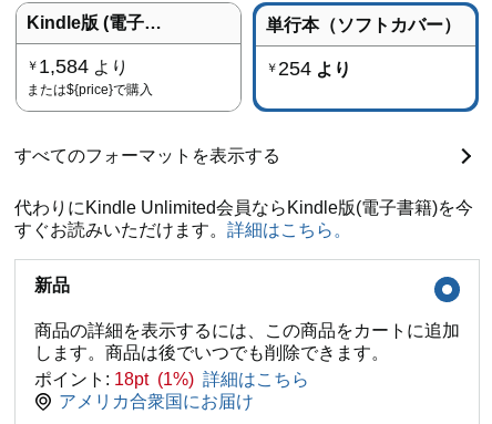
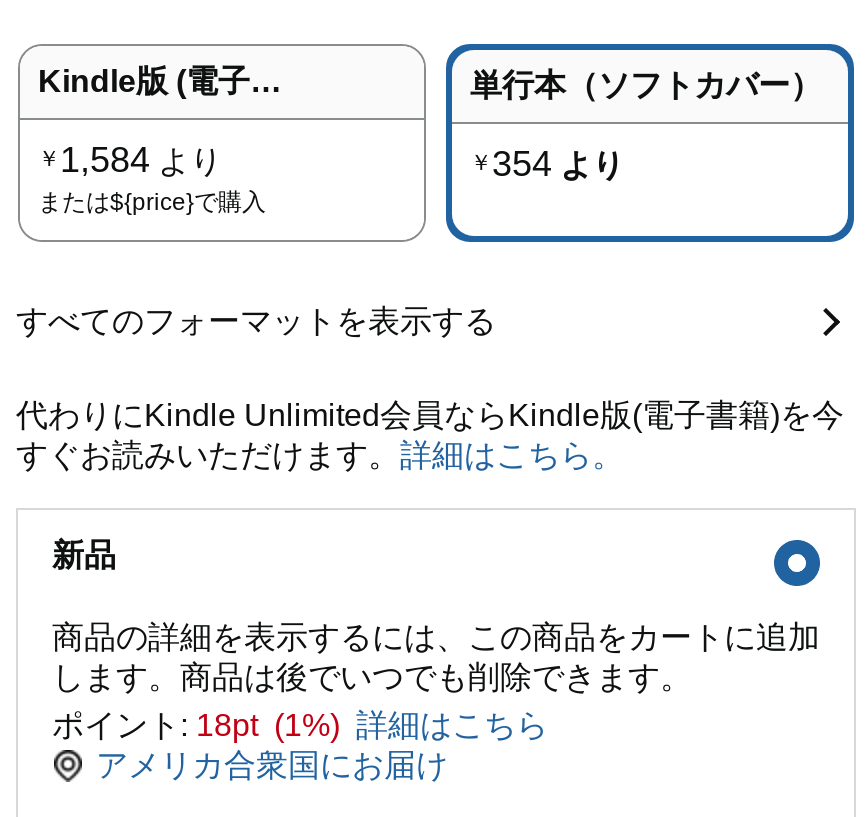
[266,58,351,80] ￥254より -> [470,144,624,184] ￥354より

